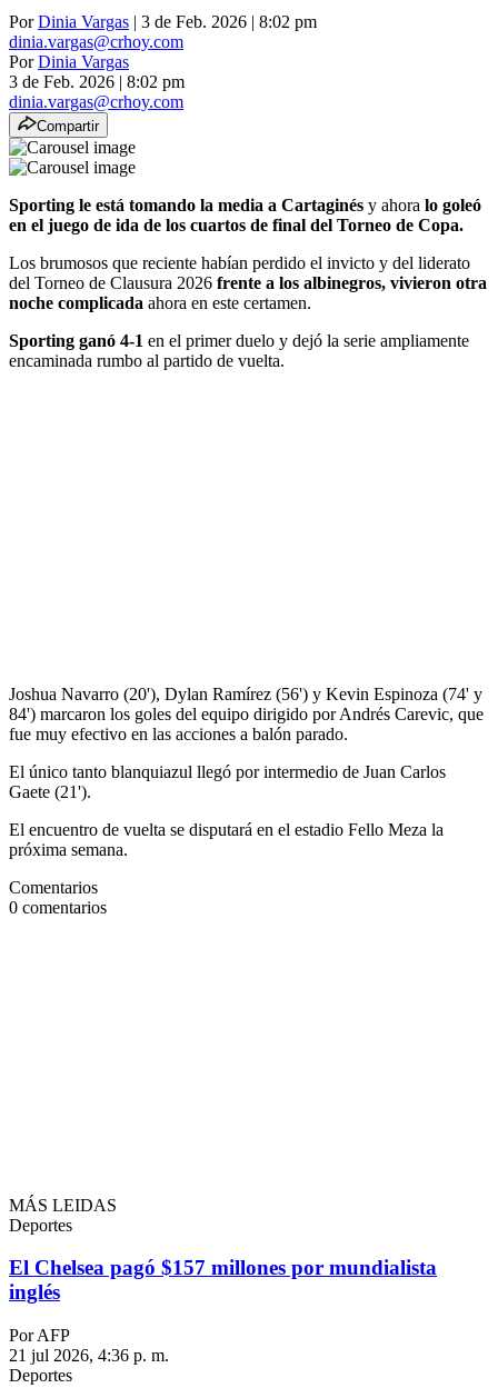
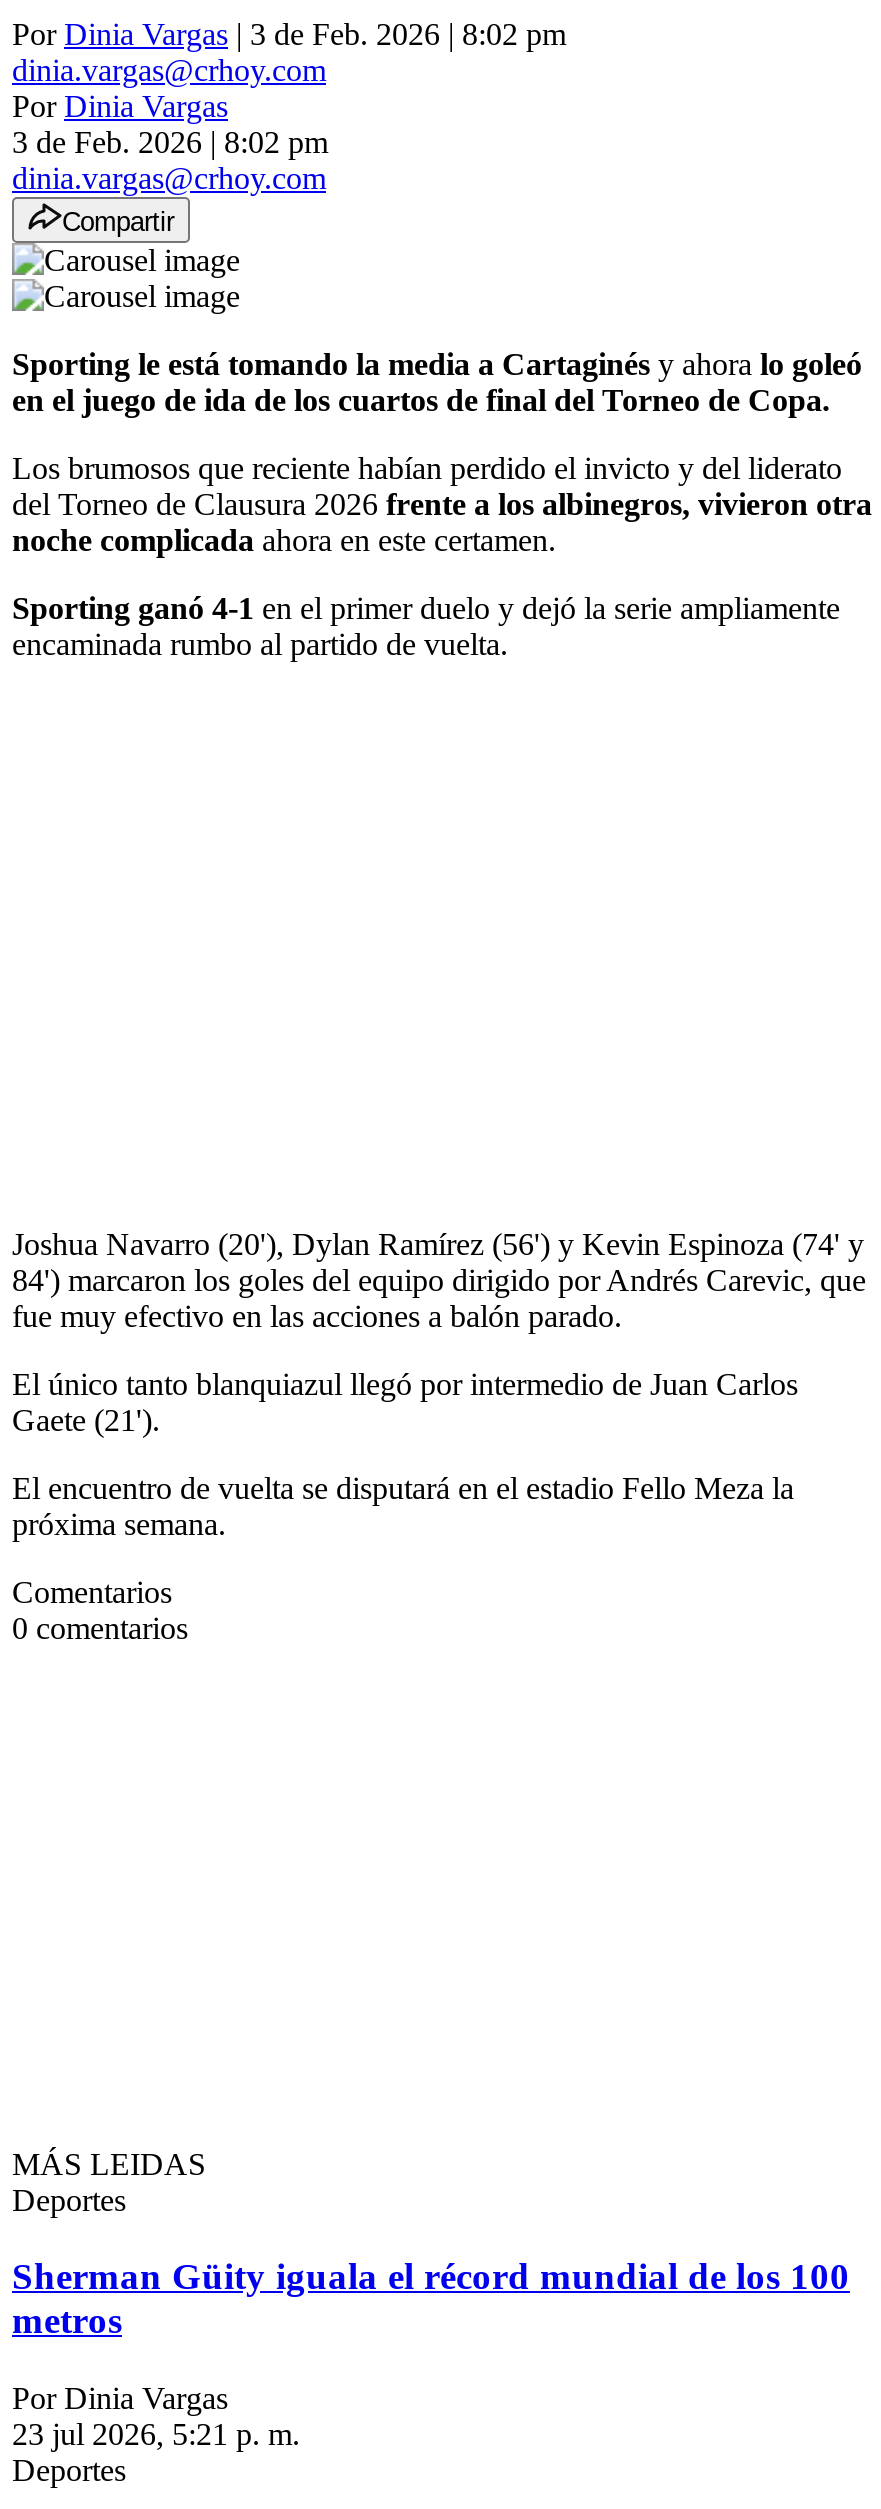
[9,1256,437,1304] El Chelsea pagó $157 millones por mundialista | inglés -> [12,2256,850,2342] Sherman Güity iguala el récord mundial de los 100 | metros
[9,1326,169,1365] Por AFP | 21 jul 2026, 4:36 p. m. -> [12,2381,300,2451] Por Dinia Vargas | 23 jul 2026, 5:21 p. m.

